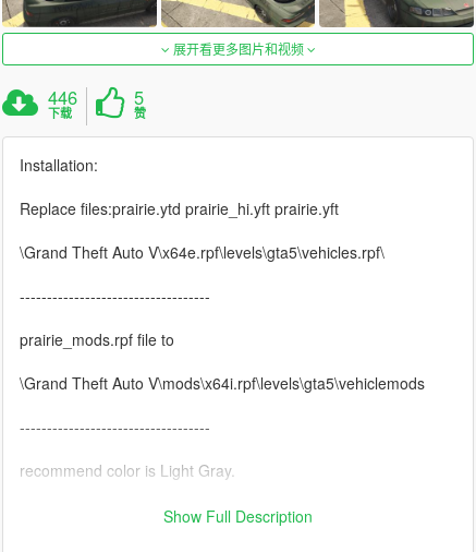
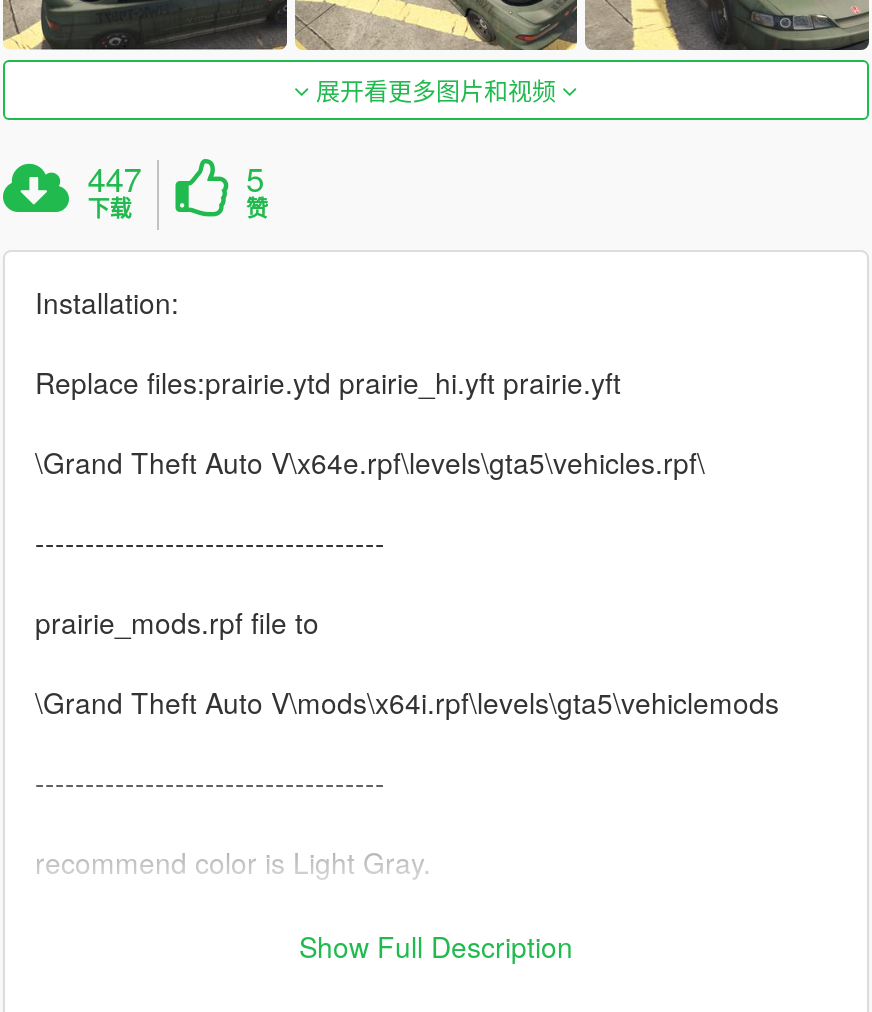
[48,84,78,110] 446 -> [87,154,141,202] 447

